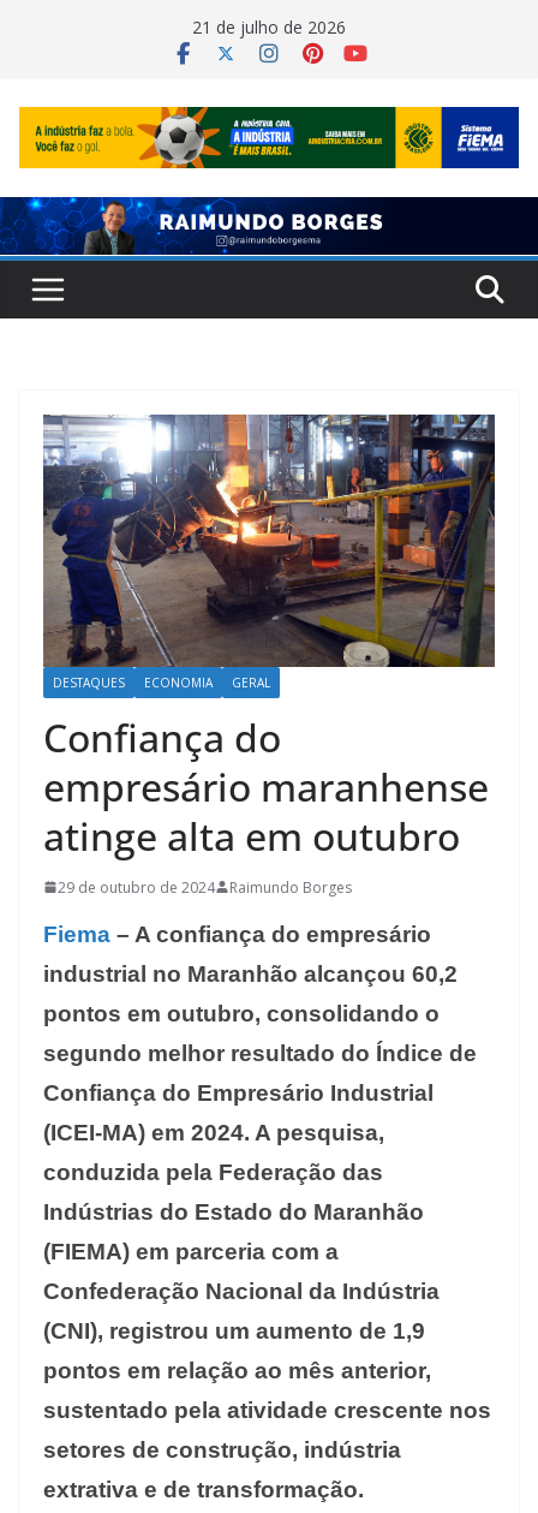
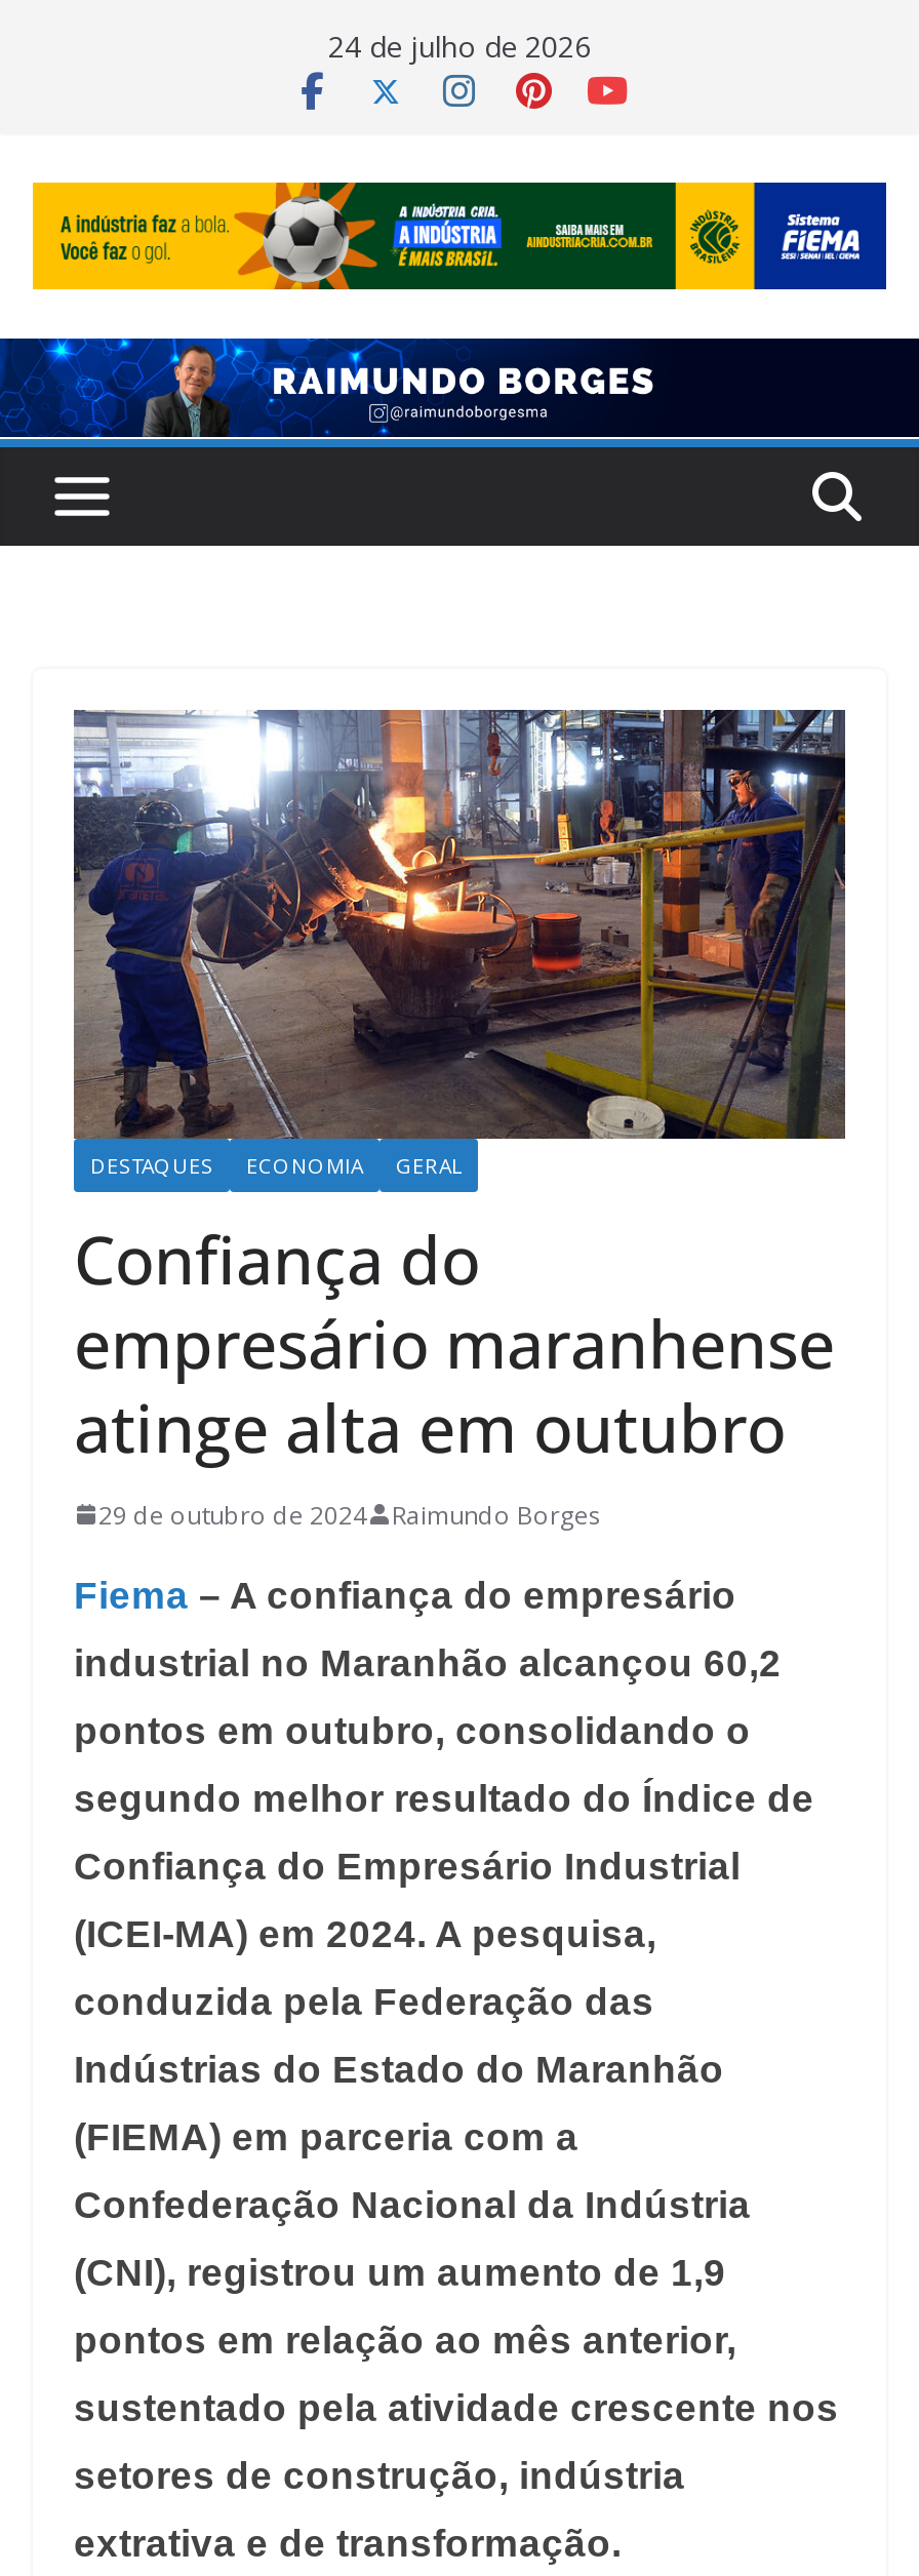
[192,16,346,38] 21 de julho de 2026 -> [328,27,591,66] 24 de julho de 2026

